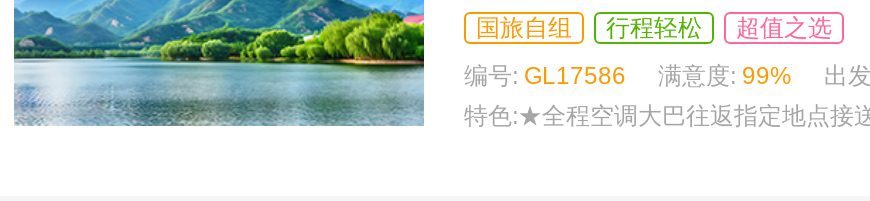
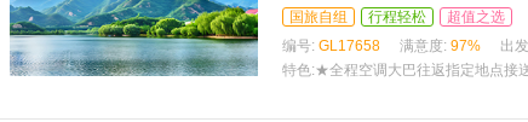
[464,62,626,90] 编号: GL17586 -> [282,37,380,54] 编号: GL17658
[658,62,792,90] 满意度: 99% -> [400,37,481,54] 满意度: 97%

